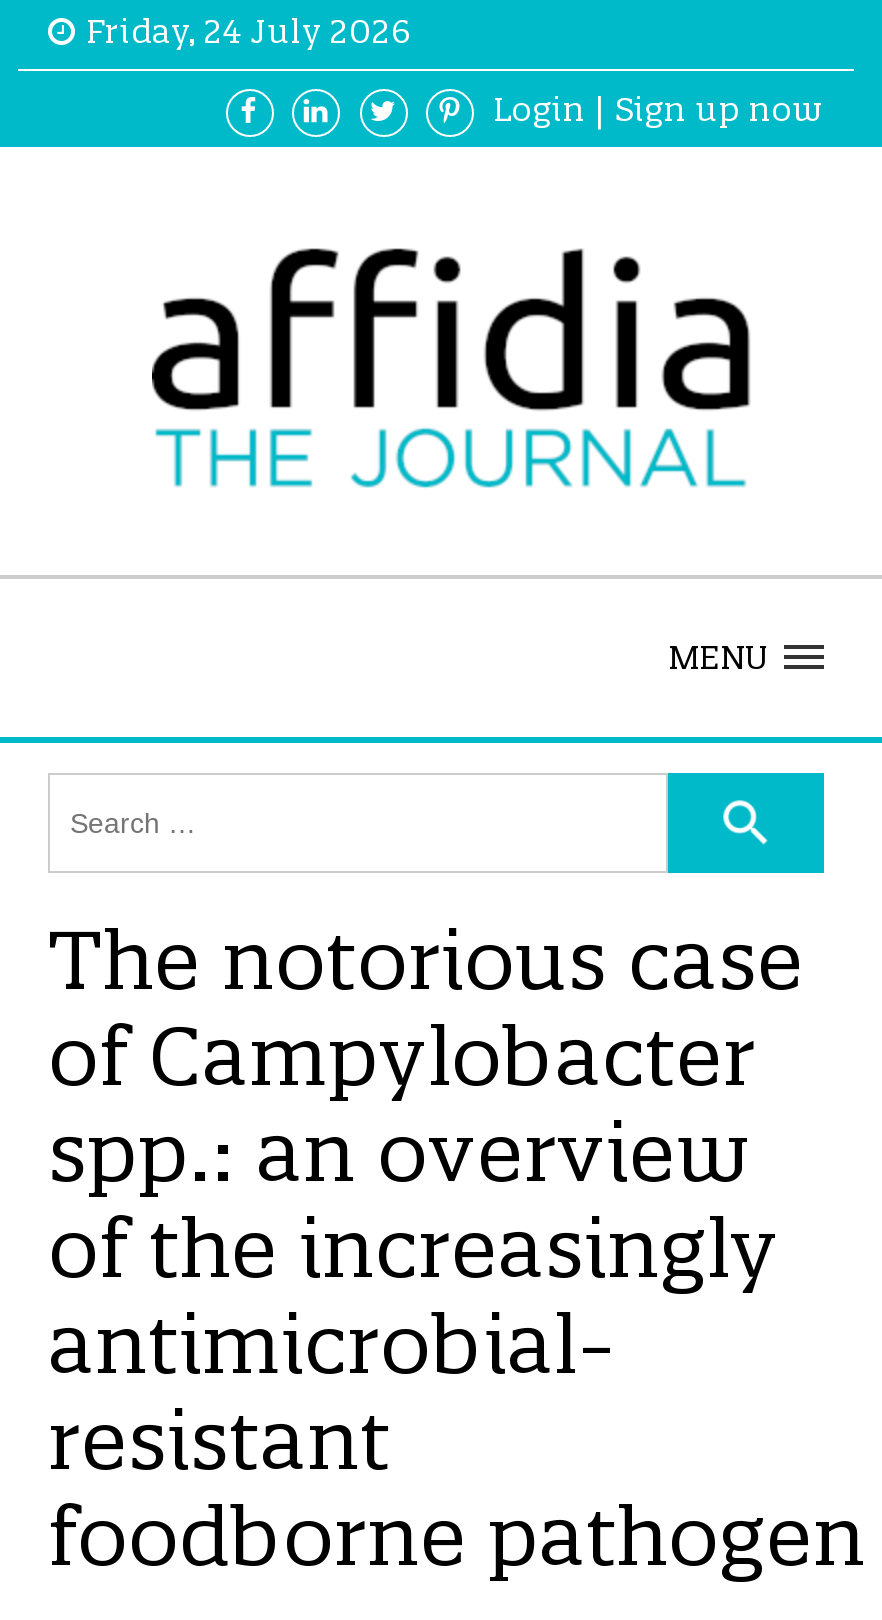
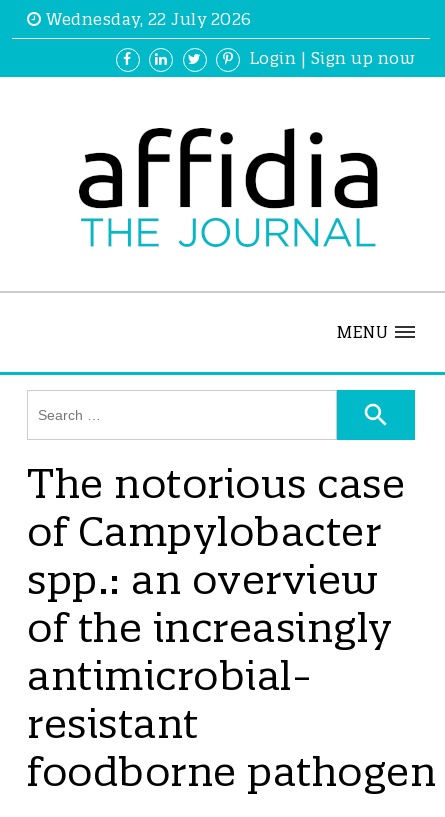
[86,11,412,51] Friday, 24 July 2026 -> [46,9,251,29] Wednesday, 22 July 2026

